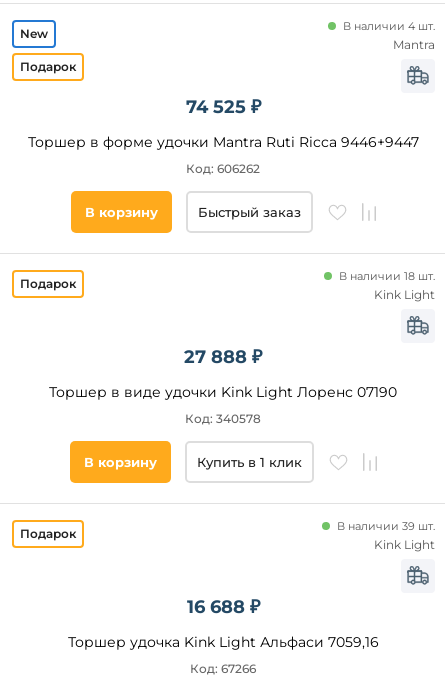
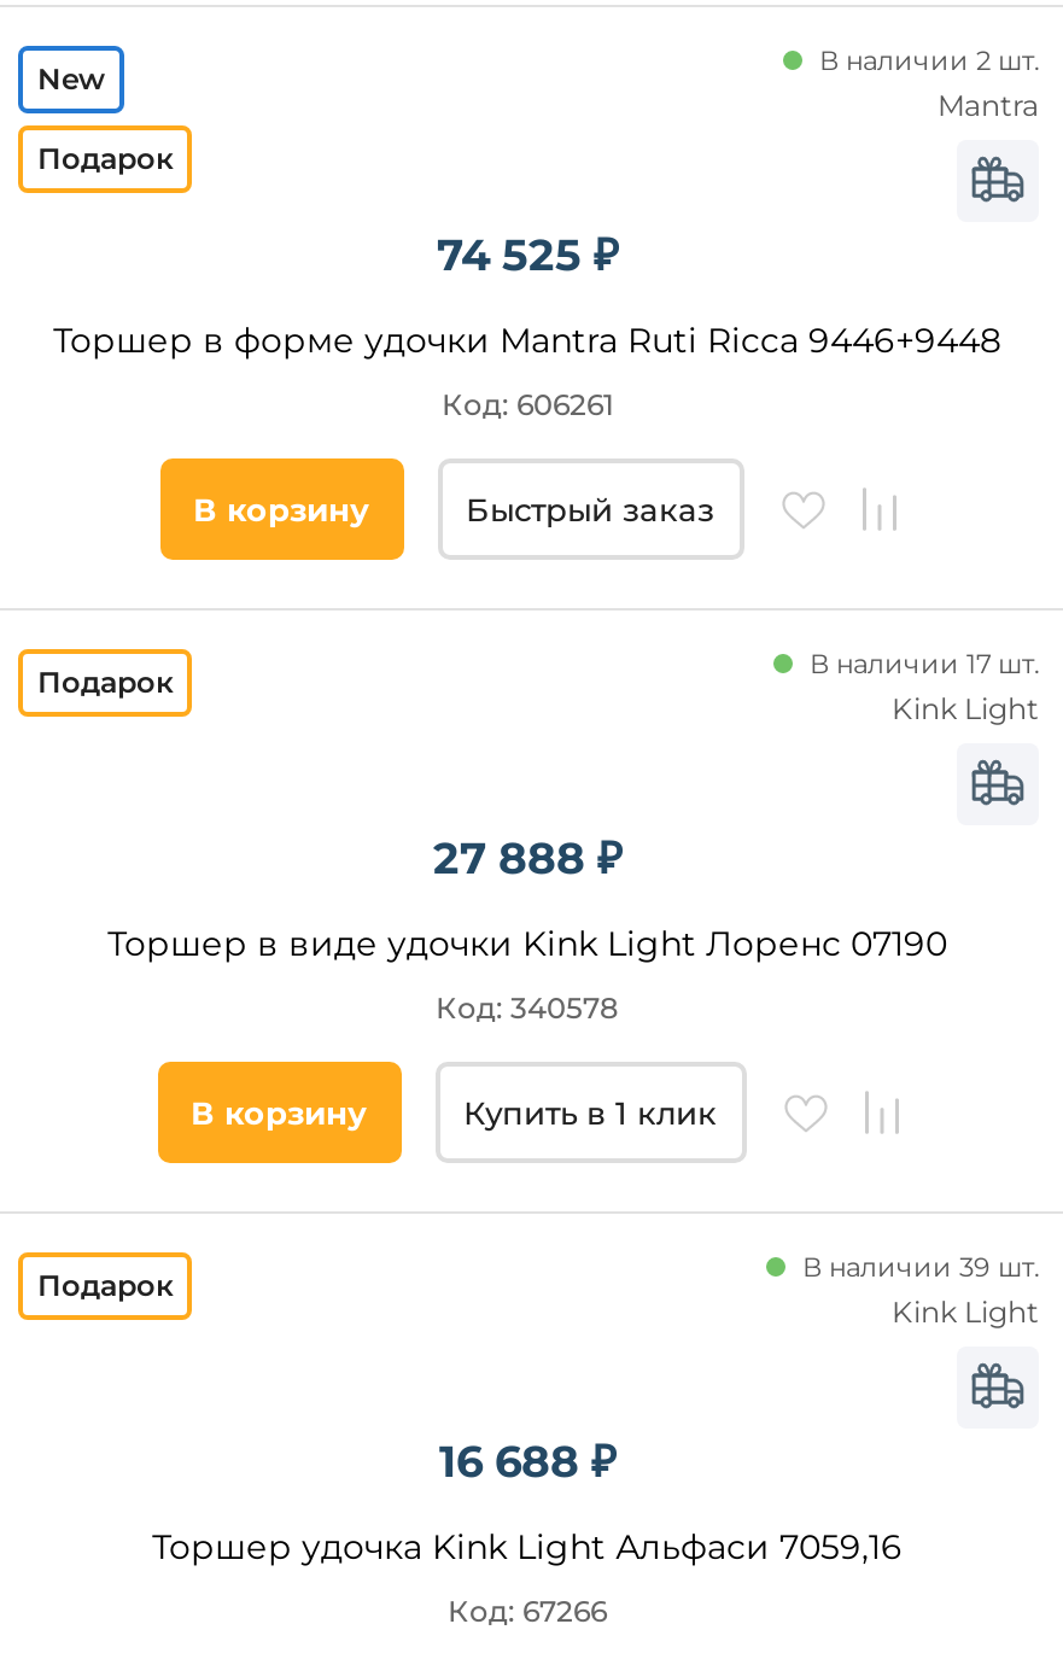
[343,19,435,33] В наличии 4 шт. -> [819,43,1039,77] В наличии 2 шт.
[27,133,418,151] Торшер в форме удочки Mantra Ruti Ricca 9446+9447 -> [53,319,1001,362] Торшер в форме удочки Mantra Ruti Ricca 9446+9448
[186,161,260,176] Код: 606262 -> [442,386,613,422] Код: 606261
[339,269,435,283] В наличии 18 шт. -> [810,647,1039,680] В наличии 17 шт.

